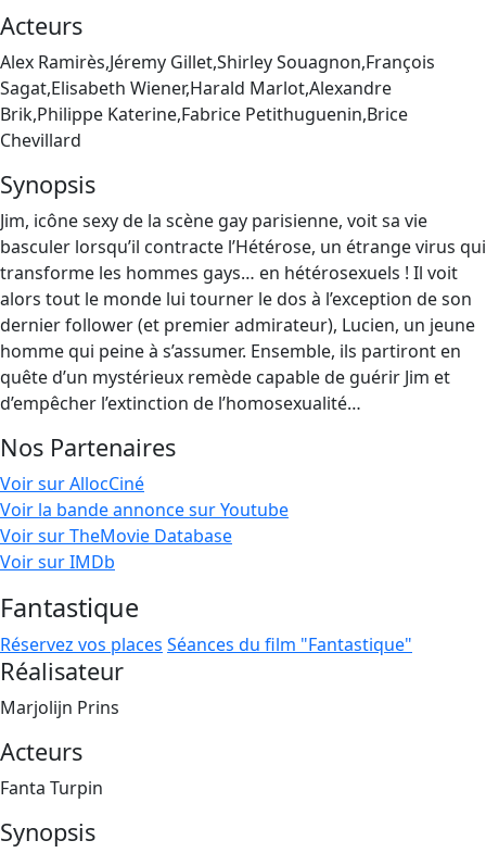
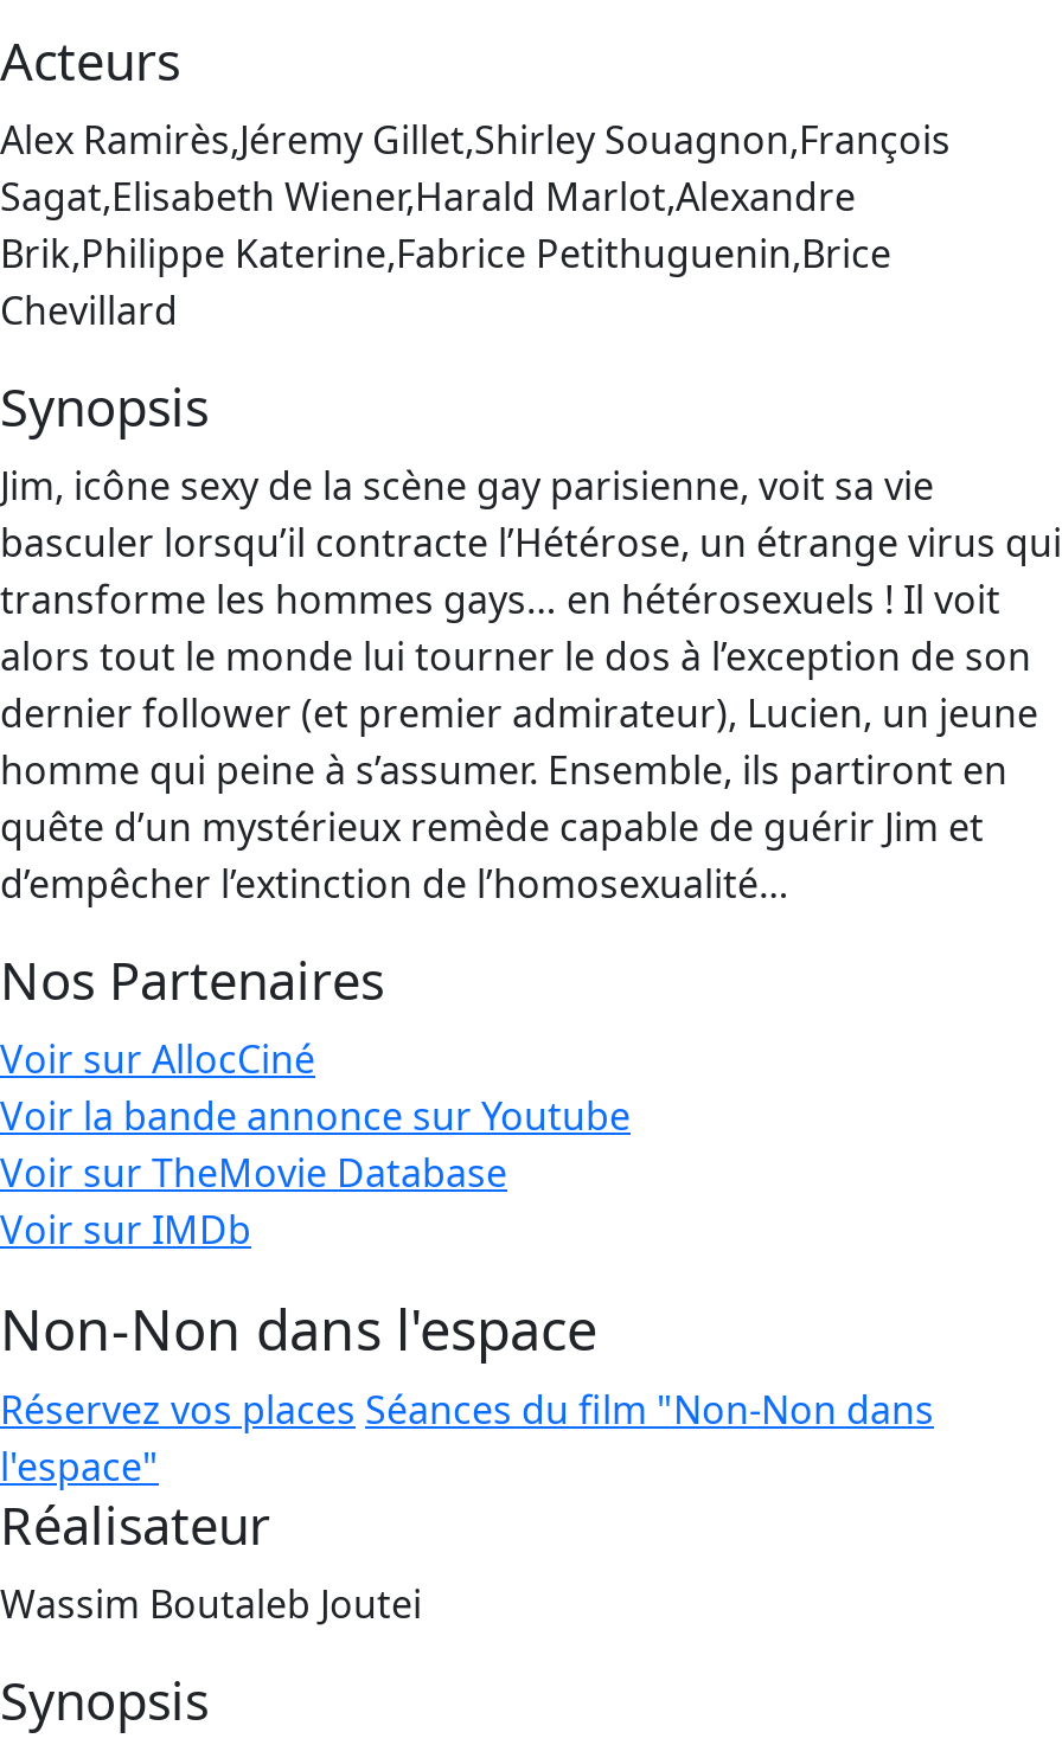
[0,590,412,656] Fantastique | Réservez vos places Séances du film "Fantastique" -> [0,1291,934,1493] Non-Non dans l'espace | Réservez vos places Séances du film "Non-Non dans | l'espace"
moved [0,655,124,687] -> [0,1490,270,1559]: Réalisateur
[0,695,119,800] Marjolijn Prins | Acteurs | Fanta Turpin -> [0,1578,422,1630] Wassim Boutaleb Joutei

